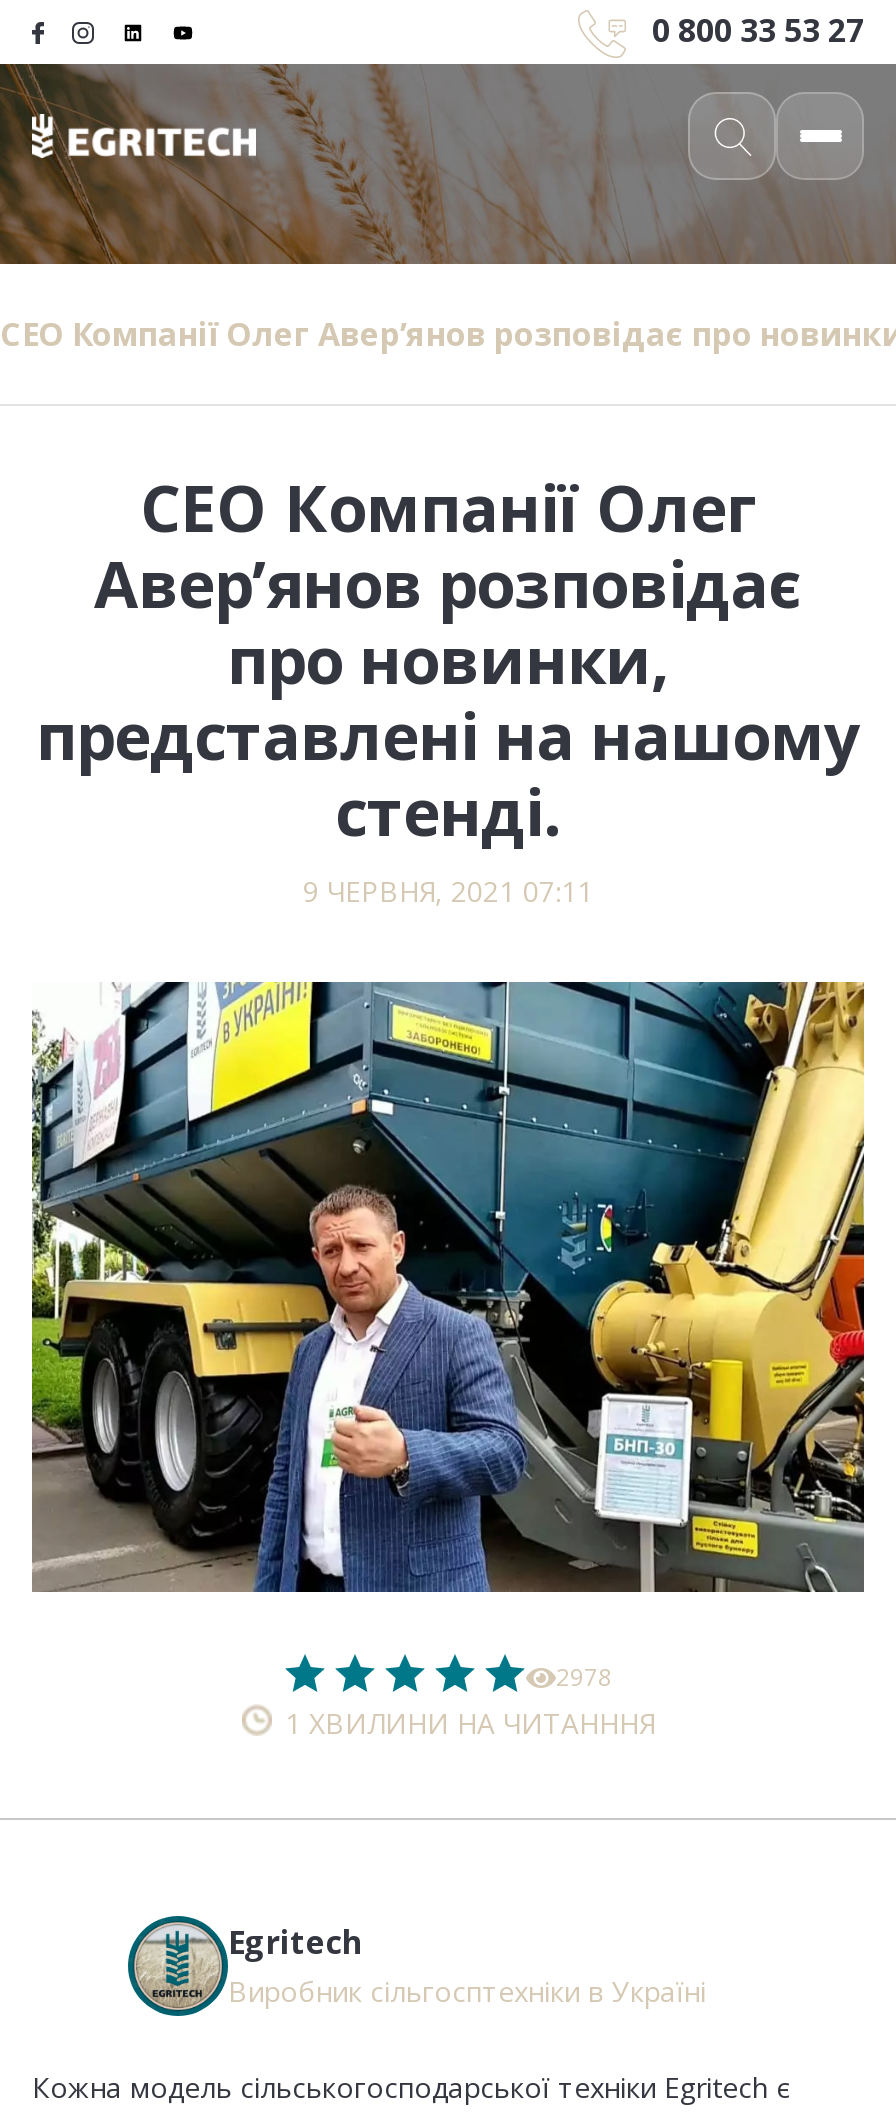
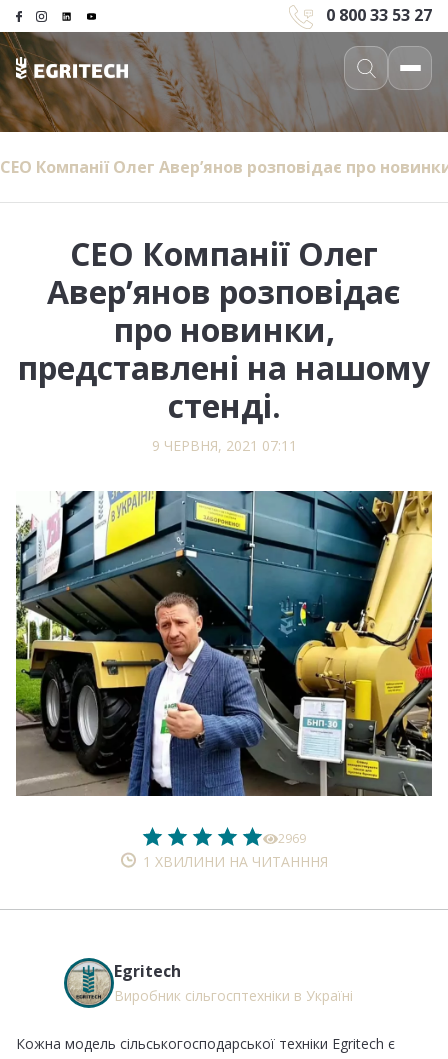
[556,1660,612,1694] 2978 -> [278,830,306,847] 2969

